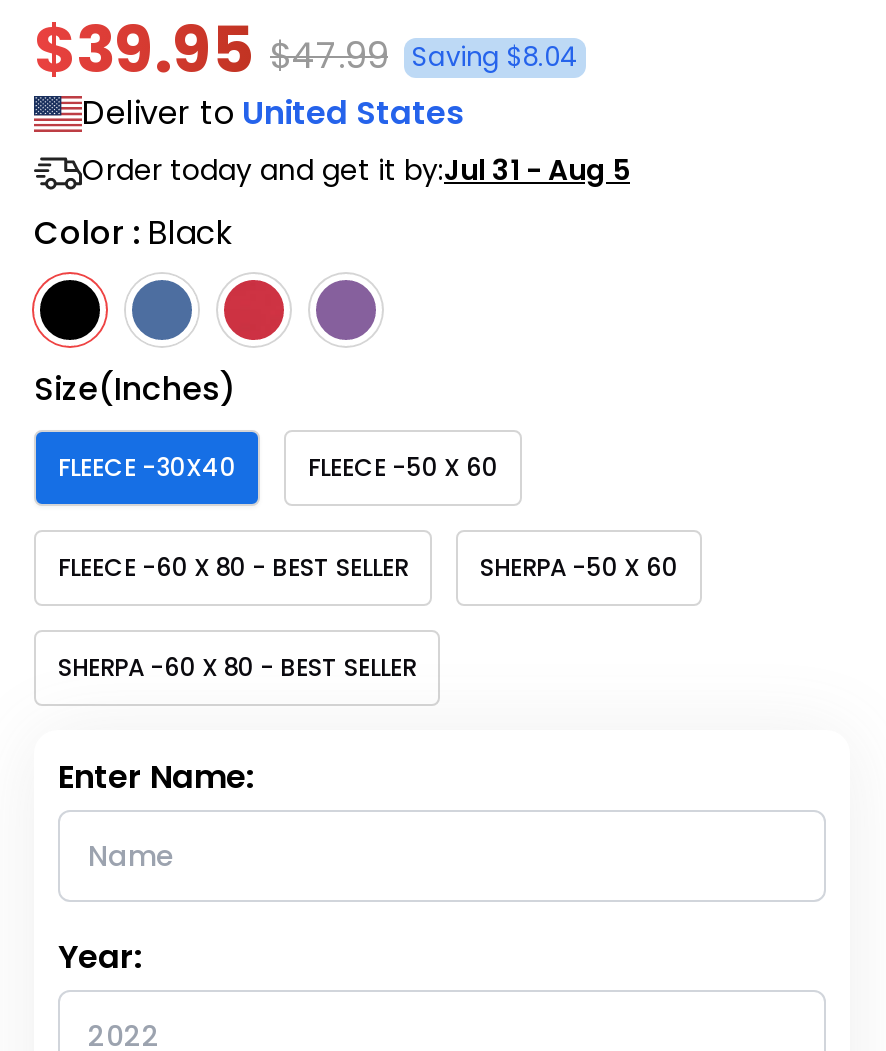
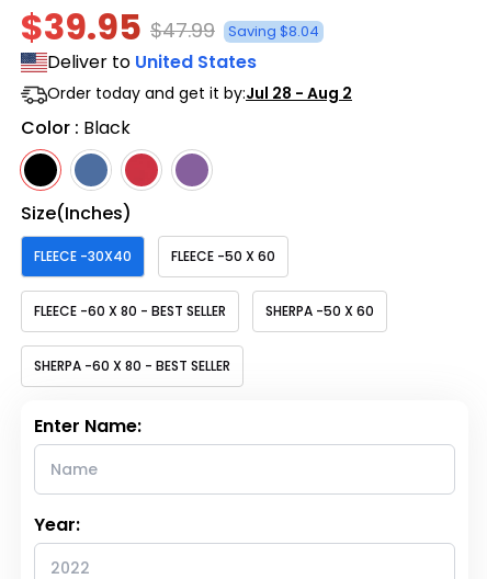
[82,150,630,190] Order today and get it by:Jul 31 - Aug 5 -> [47,82,352,104] Order today and get it by:Jul 28 - Aug 2

